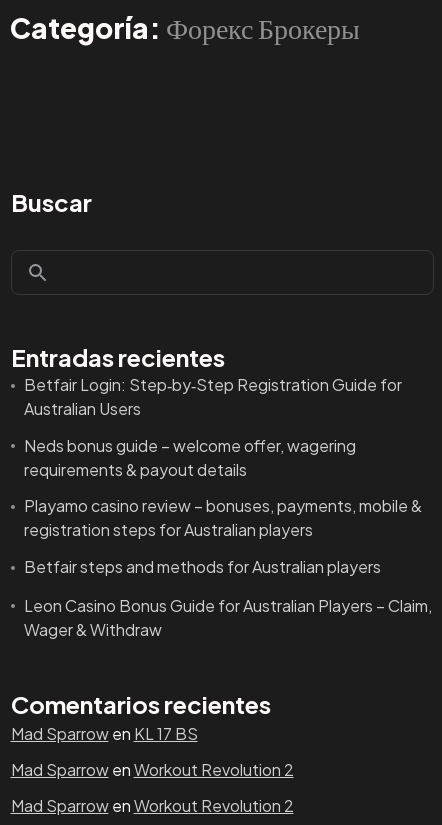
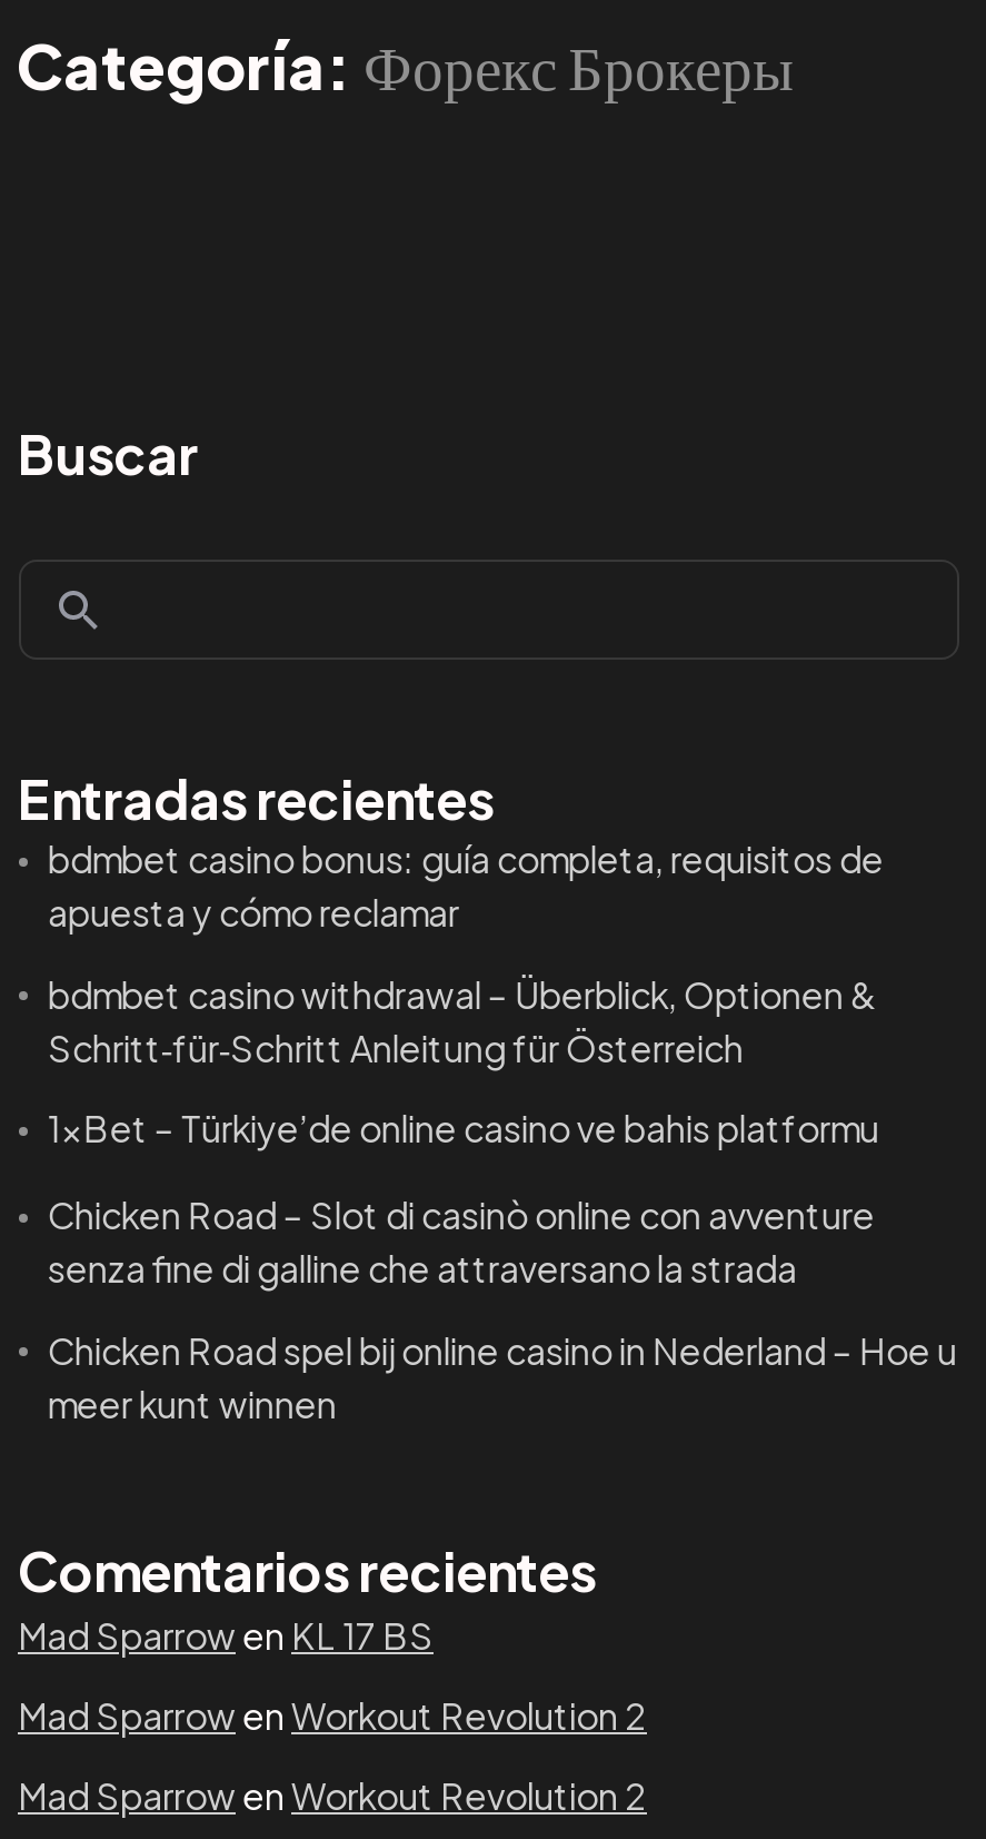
[24,374,402,419] Betfair Login: Step‑by‑Step Registration Guide for | Australian Users -> [47,836,883,936] bdmbet casino bonus: guía completa, requisitos de | apuesta y cómo reclamar
[24,435,356,480] Neds bonus guide – welcome offer, wagering | requirements & payout details -> [47,971,874,1071] bdmbet casino withdrawal – Überblick, Optionen & | Schritt‑für‑Schritt Anleitung für Österreich
[24,495,422,540] Playamo casino review – bonuses, payments, mobile & | registration steps for Australian players -> [47,1106,879,1152] 1xBet – Türkiye’de online casino ve bahis platformu
[24,556,381,577] Betfair steps and methods for Australian players -> [47,1192,874,1292] Chicken Road – Slot di casinò online con avventure | senza fine di galline che attraversano la strada
[24,595,432,640] Leon Casino Bonus Guide for Australian Players – Claim, | Wager & Withdraw -> [47,1327,957,1427] Chicken Road spel bij online casino in Nederland – Hoe u | meer kunt winnen

